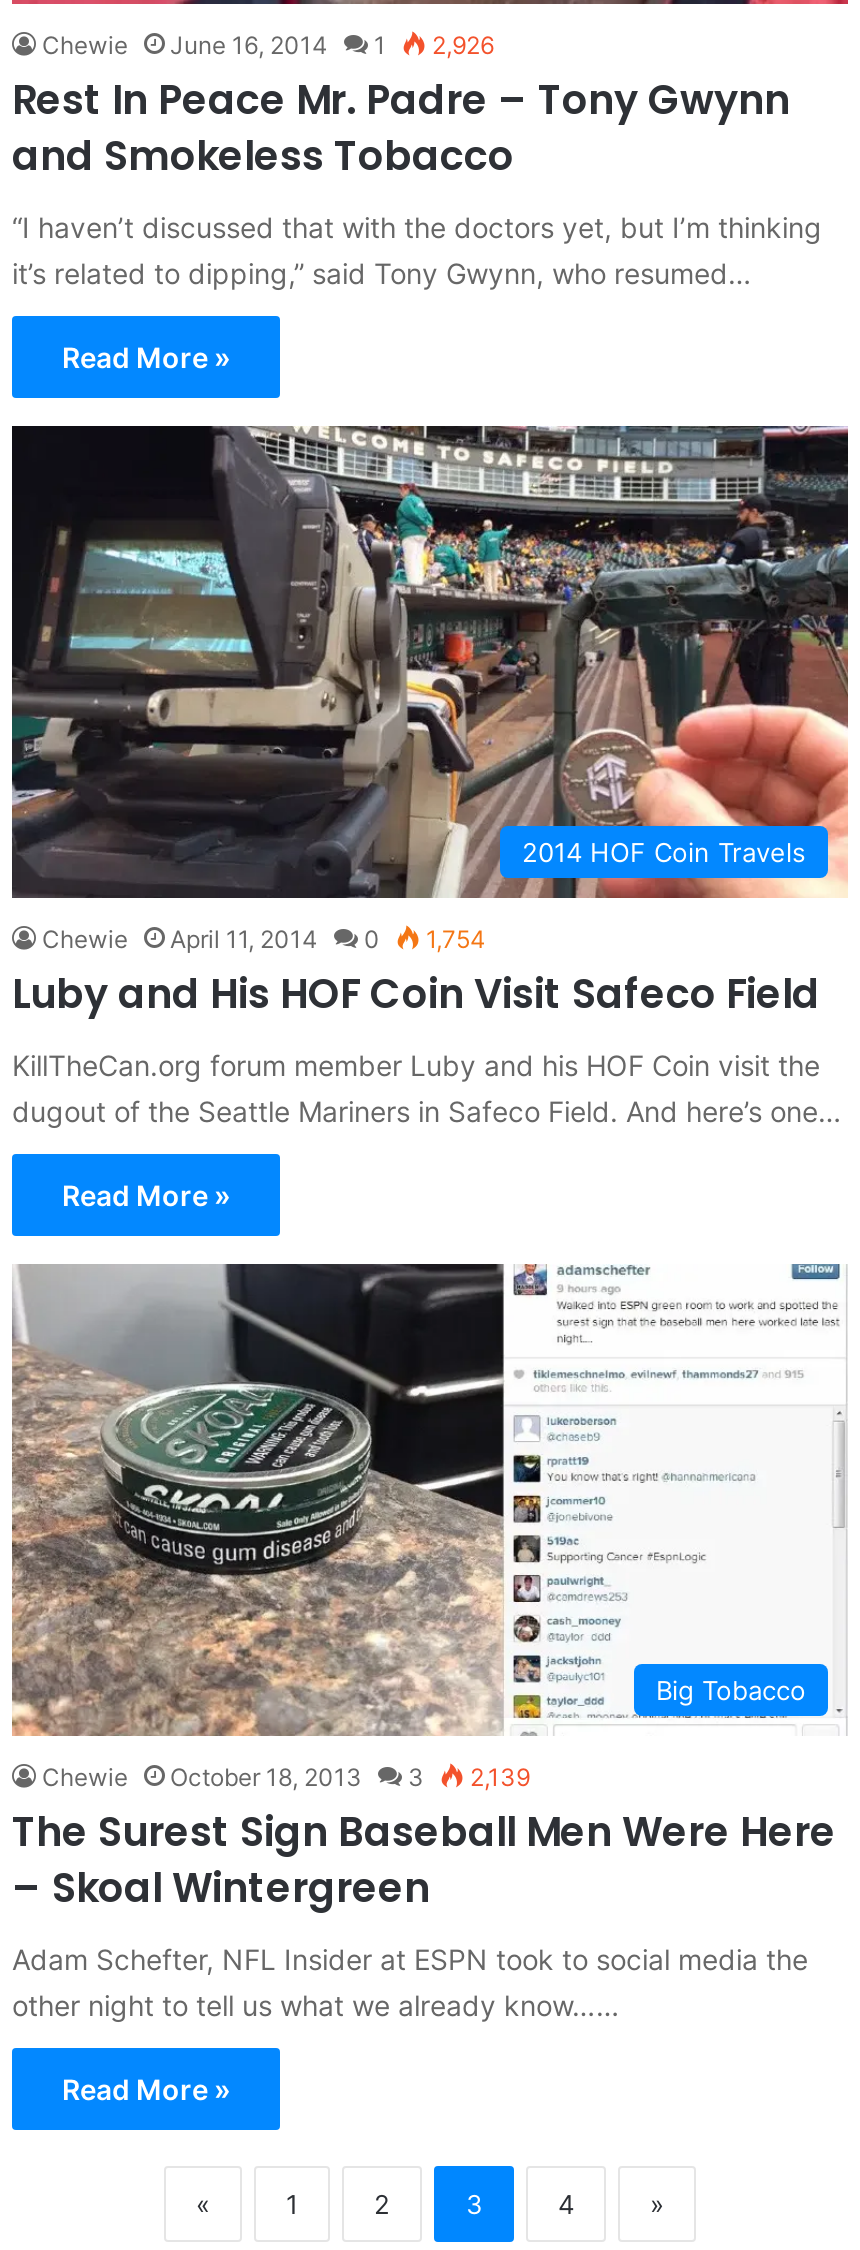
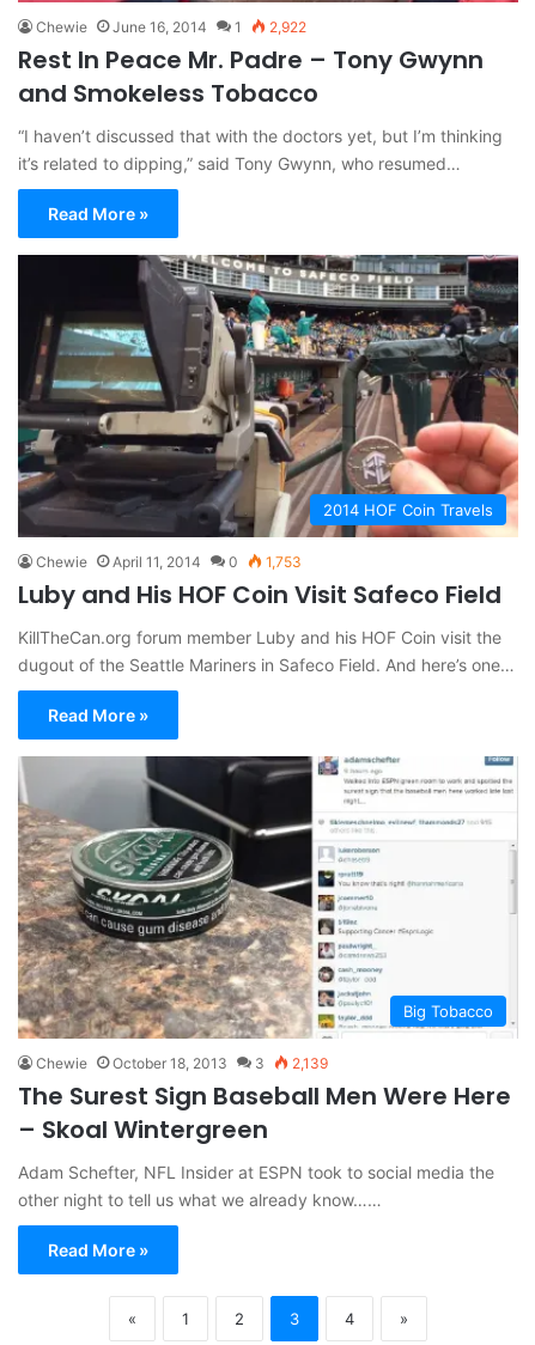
[42,30,494,60] Chewie June 16, 2014 1 2,926 -> [36,18,306,36] Chewie June 16, 2014 1 2,922
[42,924,486,954] Chewie April 11, 2014 0 1,754 -> [36,553,302,571] Chewie April 11, 2014 0 1,753

